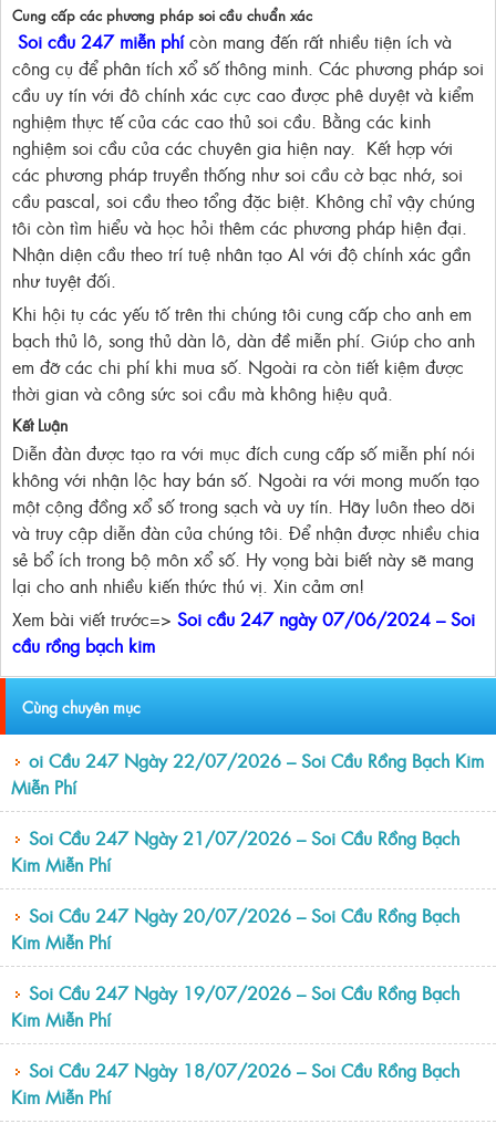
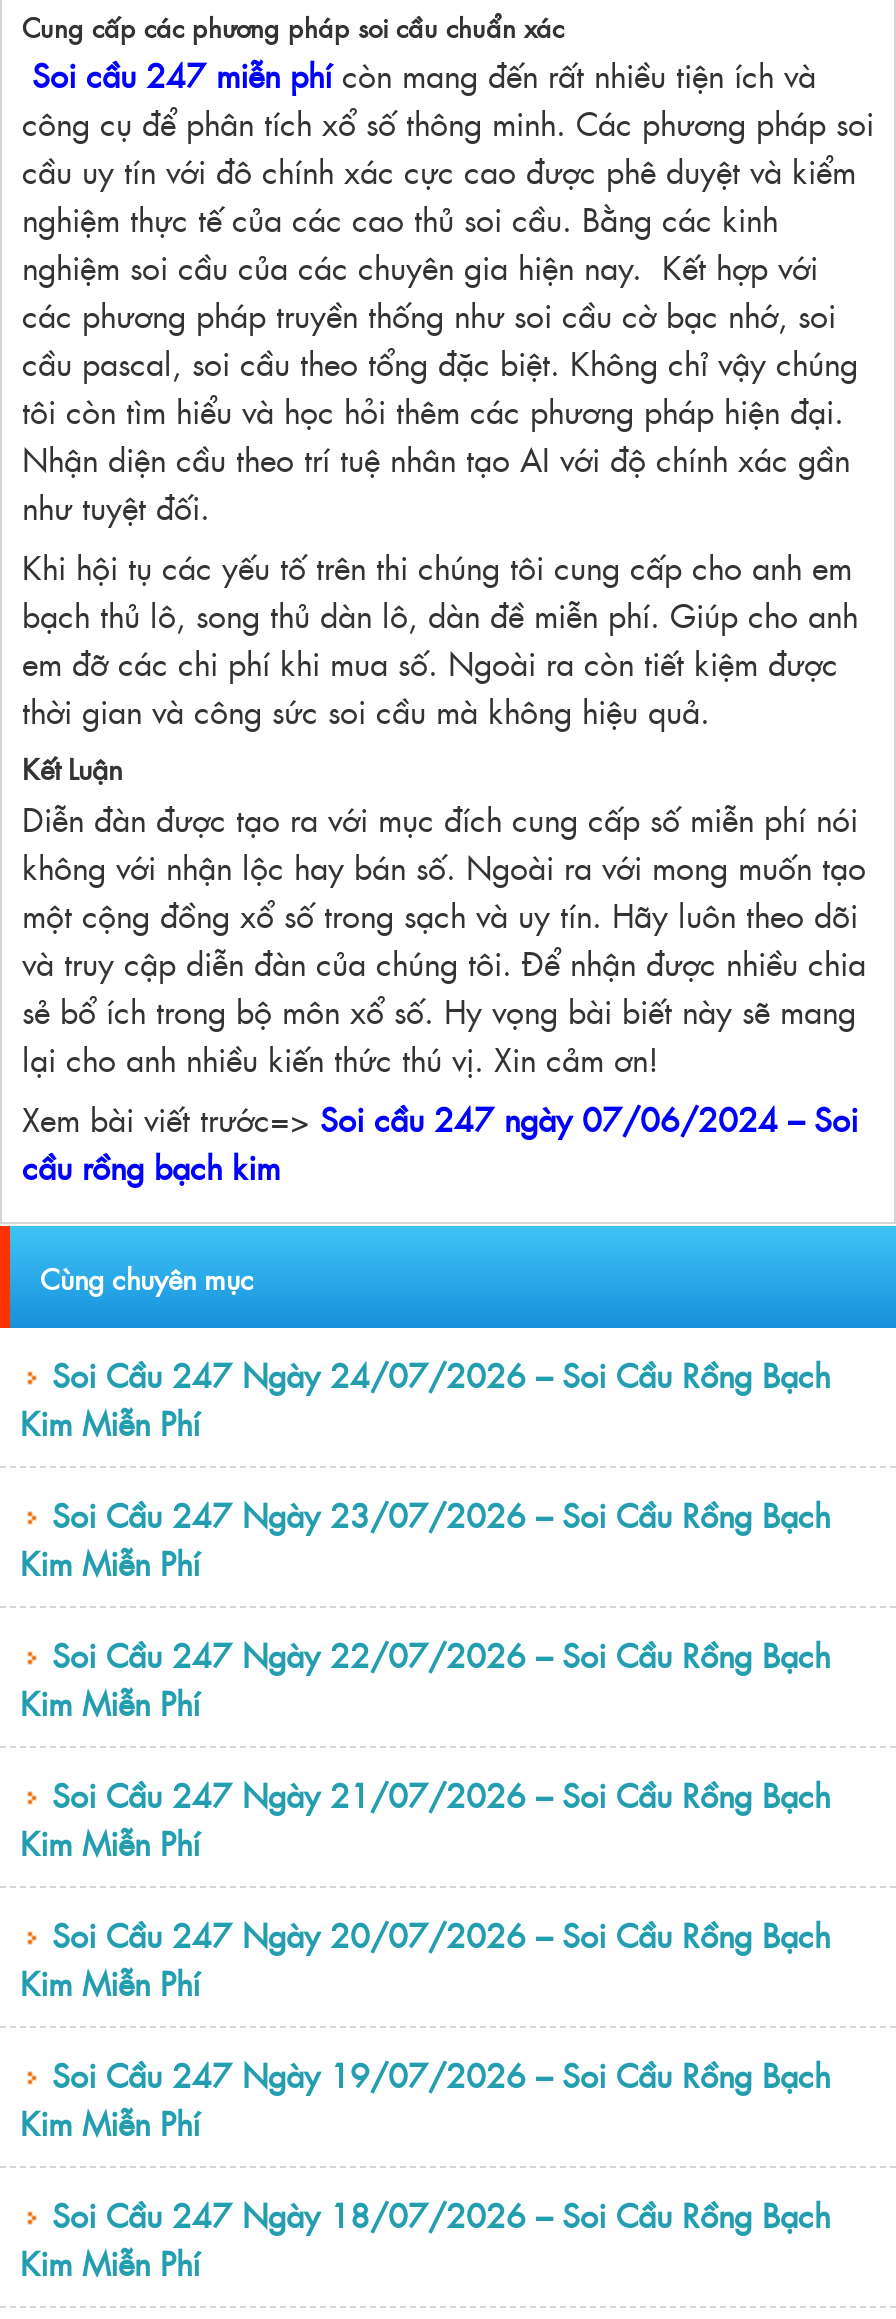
[11,747,484,800] oi Cầu 247 Ngày 22/07/2026 – Soi Cầu Rồng Bạch Kim | Miễn Phí -> [20,1351,830,1727] Soi Cầu 247 Ngày 24/07/2026 – Soi Cầu Rồng Bạch | Kim Miễn Phí | Soi Cầu 247 Ngày 23/07/2026 – Soi Cầu Rồng Bạch | Kim Miễn Phí | Soi Cầu 247 Ngày 22/07/2026 – Soi Cầu Rồng Bạch | Kim Miễn Phí

